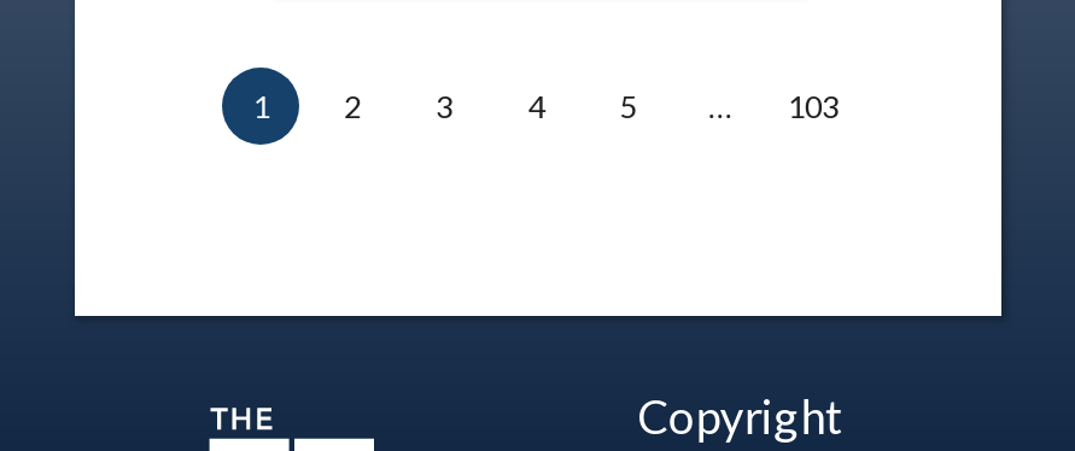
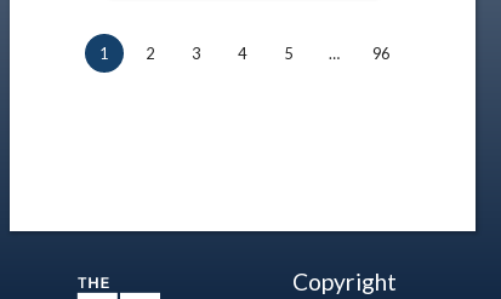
[787,86,839,125] 103 -> [372,43,390,63] 96

